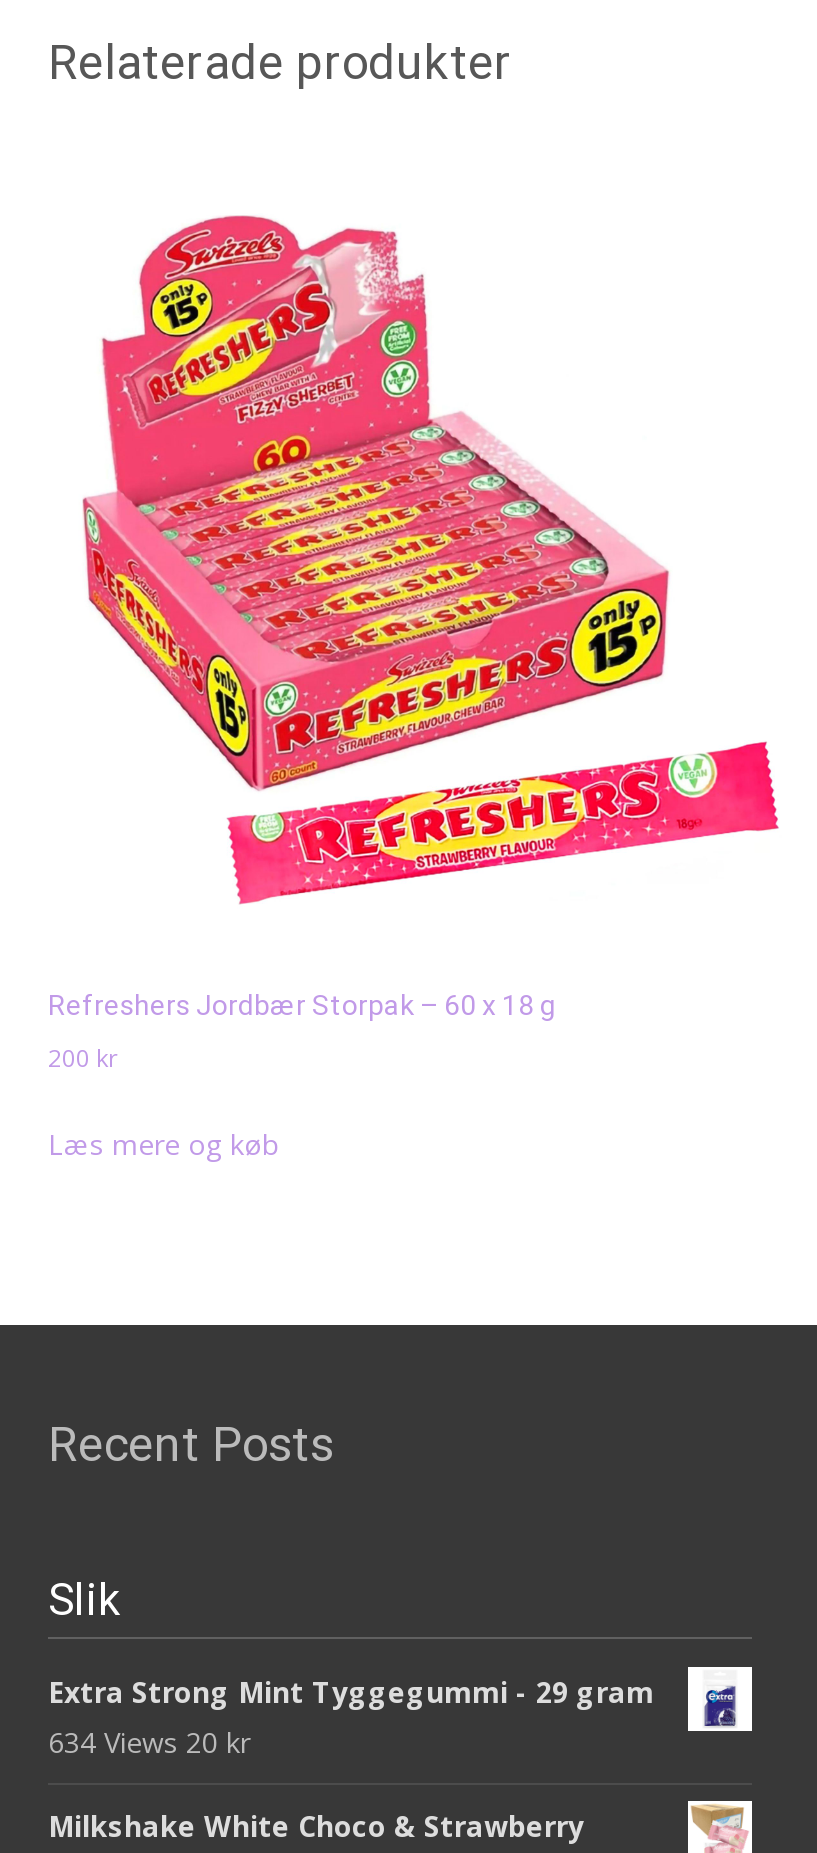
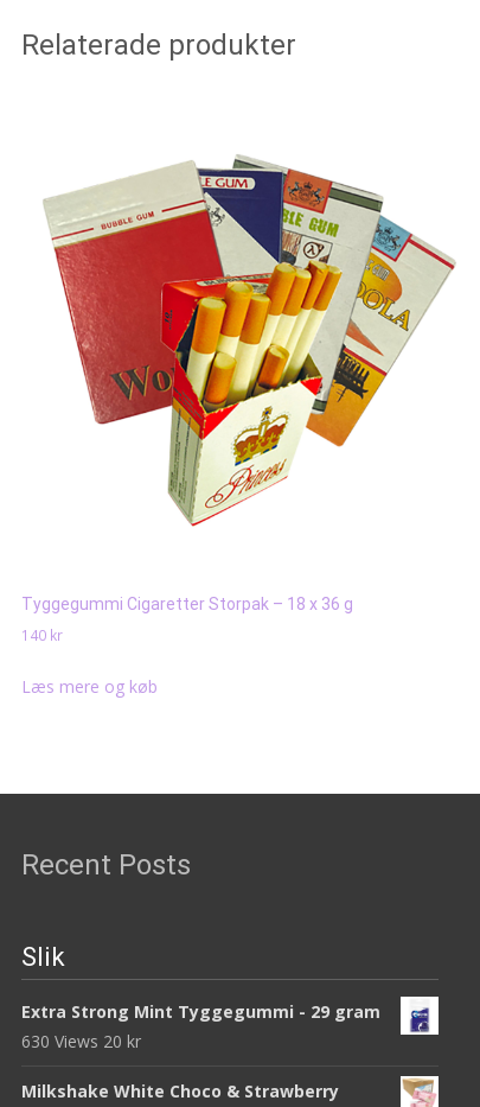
[80,213,780,905] [image] -> [43,135,456,543] [image]
[48,988,556,1020] Refreshers Jordbær Storpak – 60 x 18 g -> [21,594,353,613] Tyggegummi Cigaretter Storpak – 18 x 36 g
[48,1040,118,1074] 200 kr -> [21,625,63,645] 140 kr
[48,1722,250,1760] 634 Views 20 kr -> [21,1029,141,1052] 630 Views 20 kr

